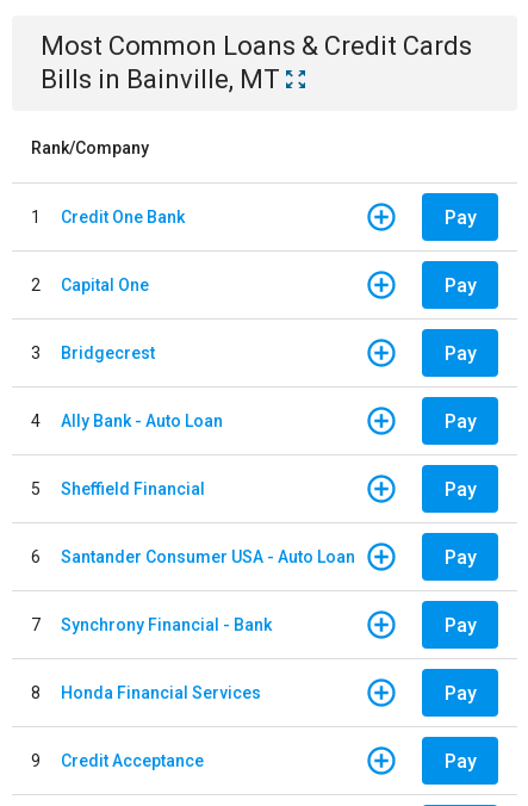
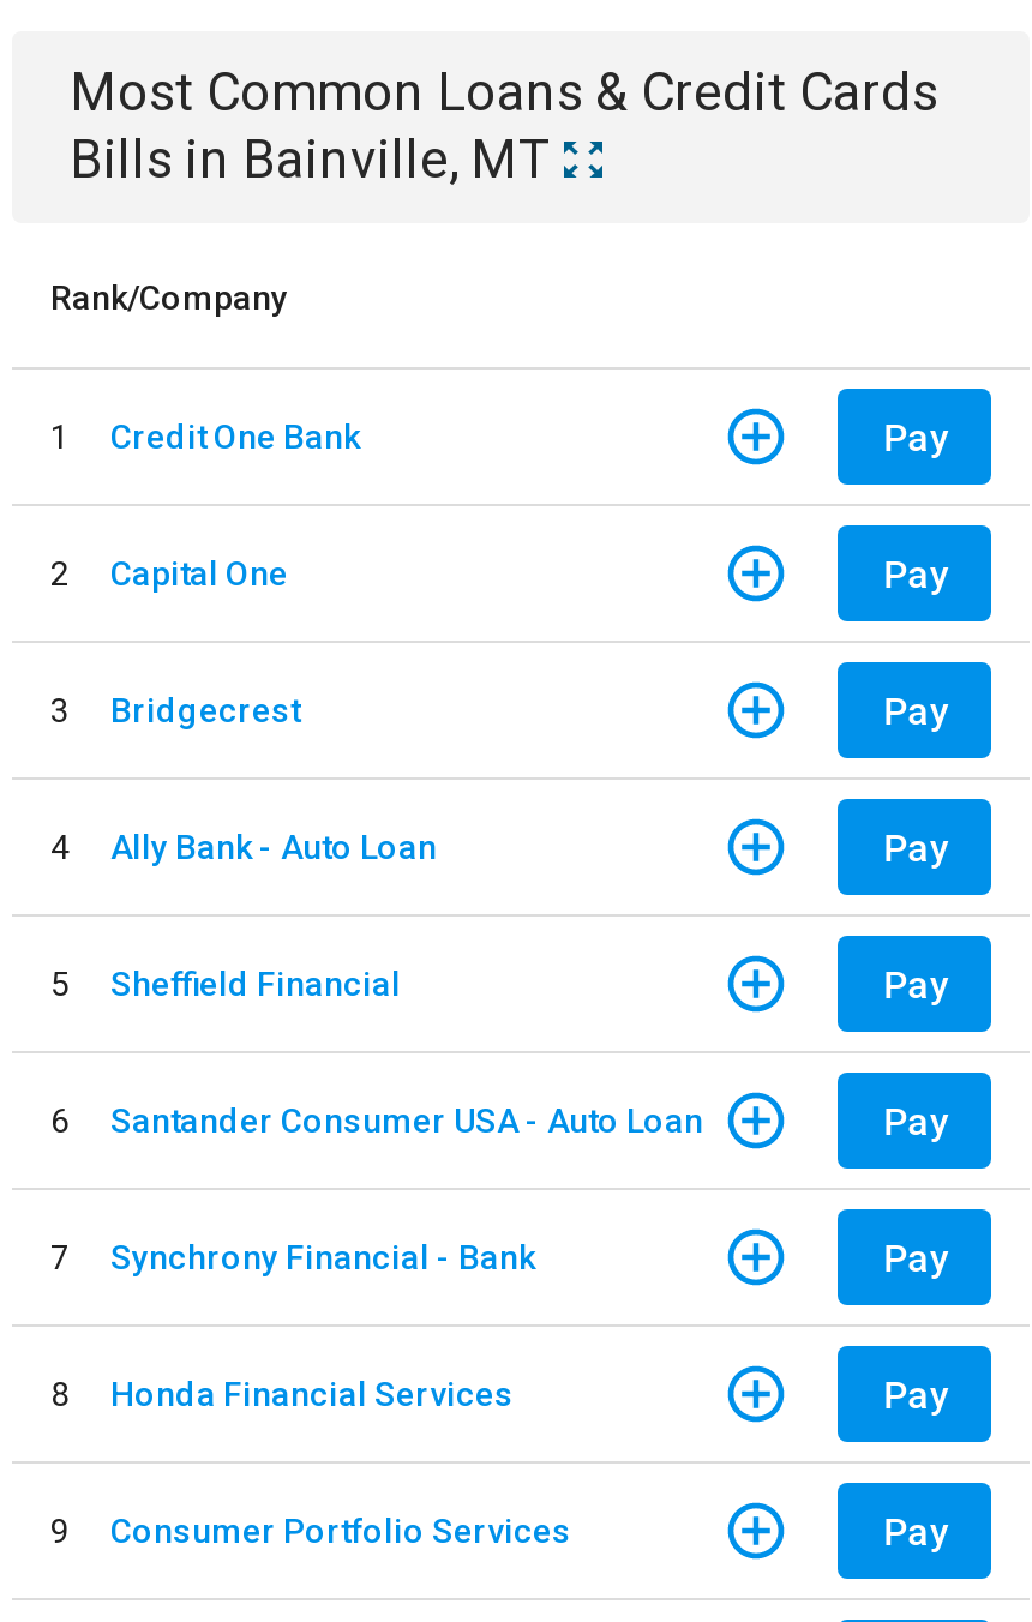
[61,751,204,770] Credit Acceptance -> [110,1510,571,1549] Consumer Portfolio Services

